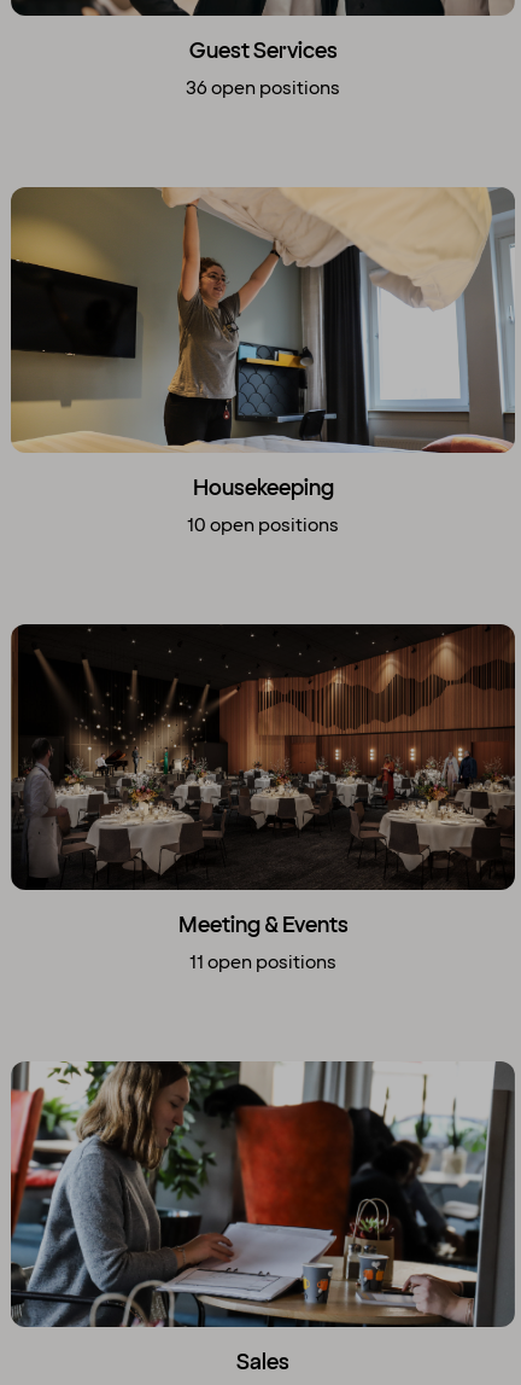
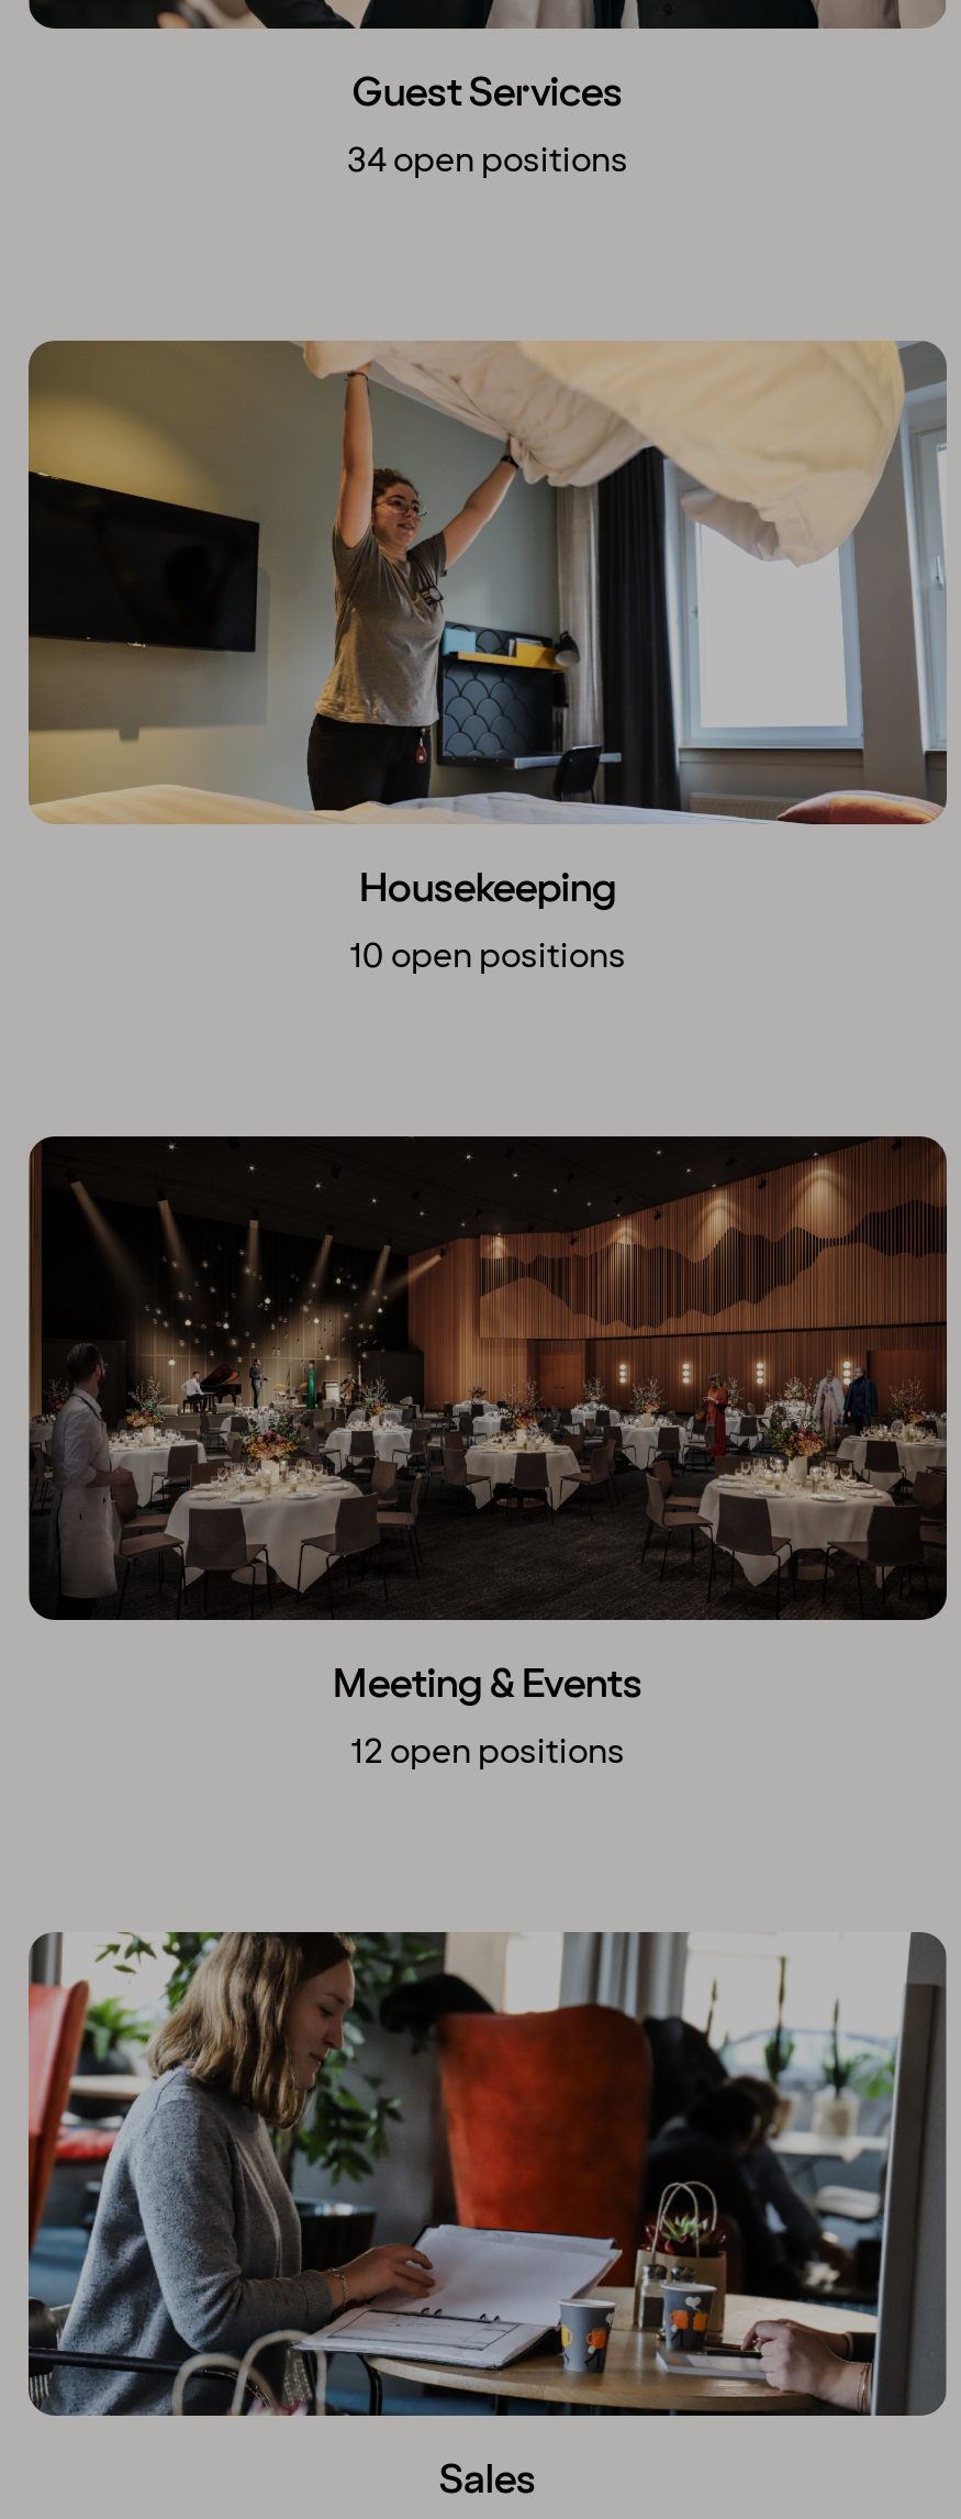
[186,76,340,101] 36 open positions -> [347,138,628,184] 34 open positions
[189,950,336,975] 11 open positions -> [350,1729,625,1775] 12 open positions

